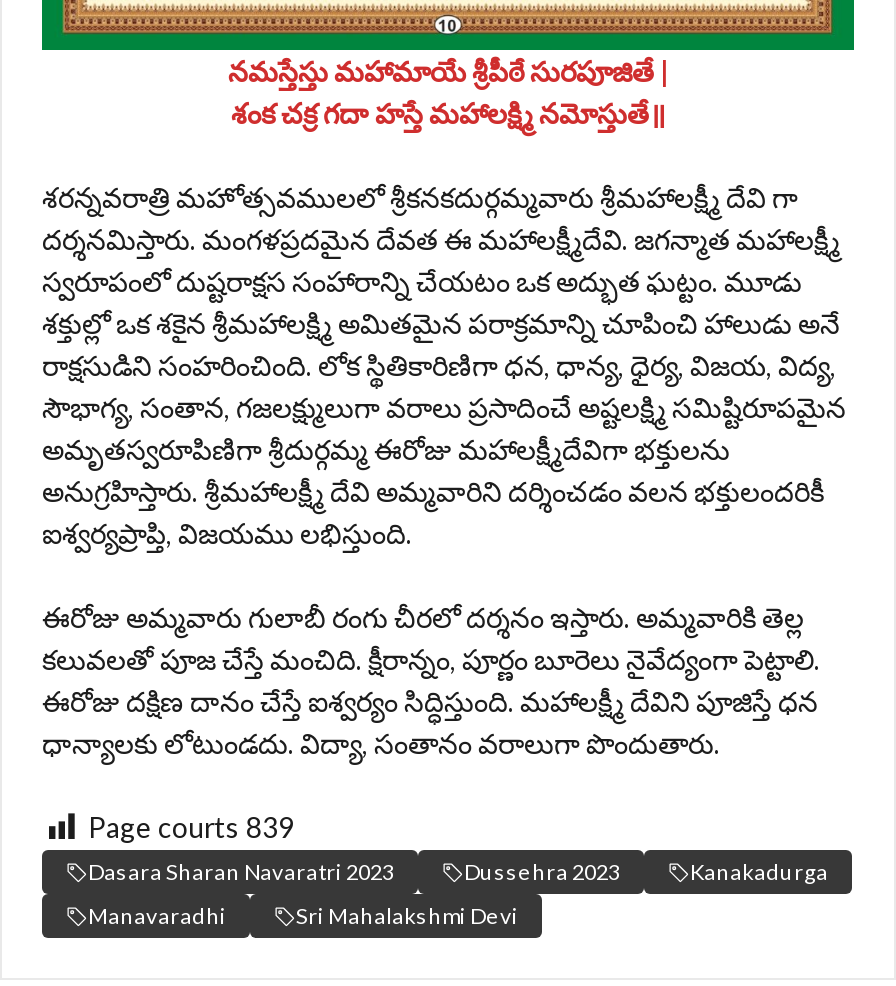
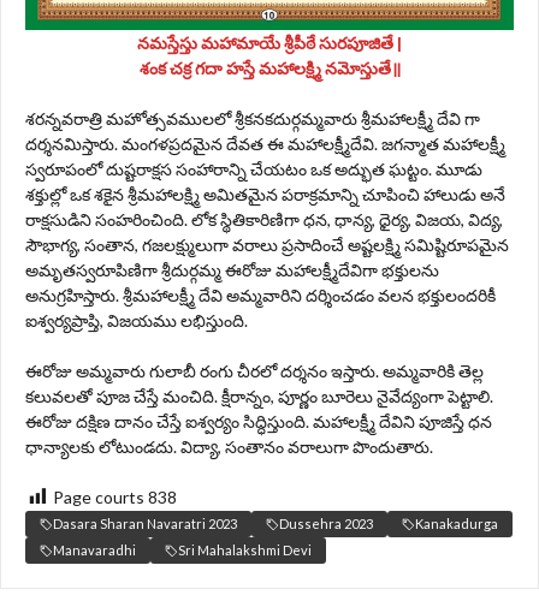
[88,810,294,844] Page courts 839 -> [53,487,177,507] Page courts 838

